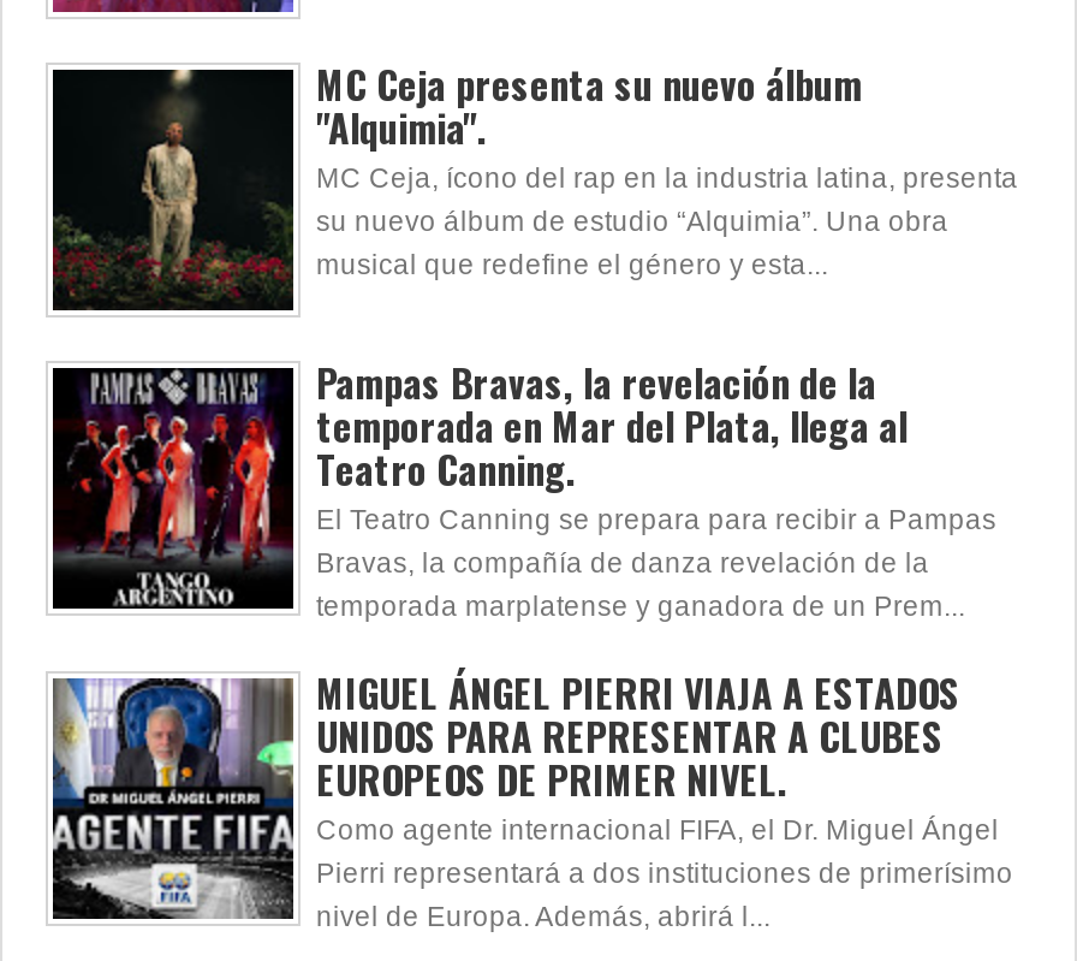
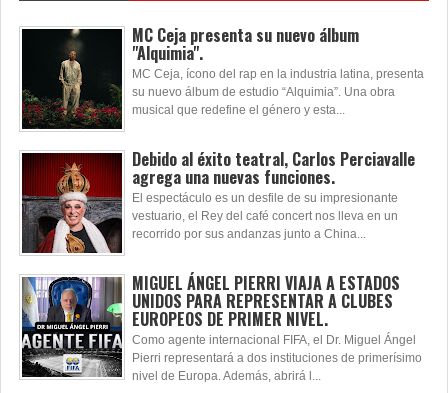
[53,353,996,611] [image] | Pampas Bravas, la revelación de la | temporada en Mar del Plata, llega al | Teatro Canning. | El Teatro Canning se prepara para recibir a Pampas -> [22,147,414,254] [image] | Debido al éxito teatral, Carlos Perciavalle | agrega una nuevas funciones. | El espectáculo es un desfile de su impresionante
[316,548,929,577] Bravas, la compañía de danza revelación de la -> [131,210,397,222] vestuario, el Rey del café concert nos lleva en un
[316,592,965,620] temporada marplatense y ganadora de un Prem... -> [131,228,365,240] recorrido por sus andanzas junto a China...

